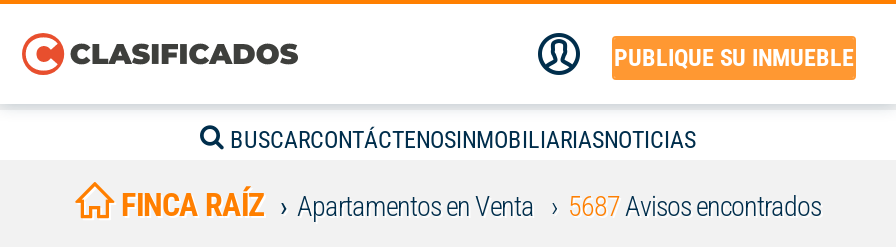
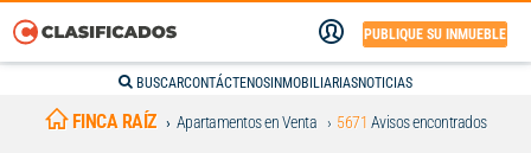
[568,190,821,222] 5687 Avisos encontrados -> [337,113,487,132] 5671 Avisos encontrados

